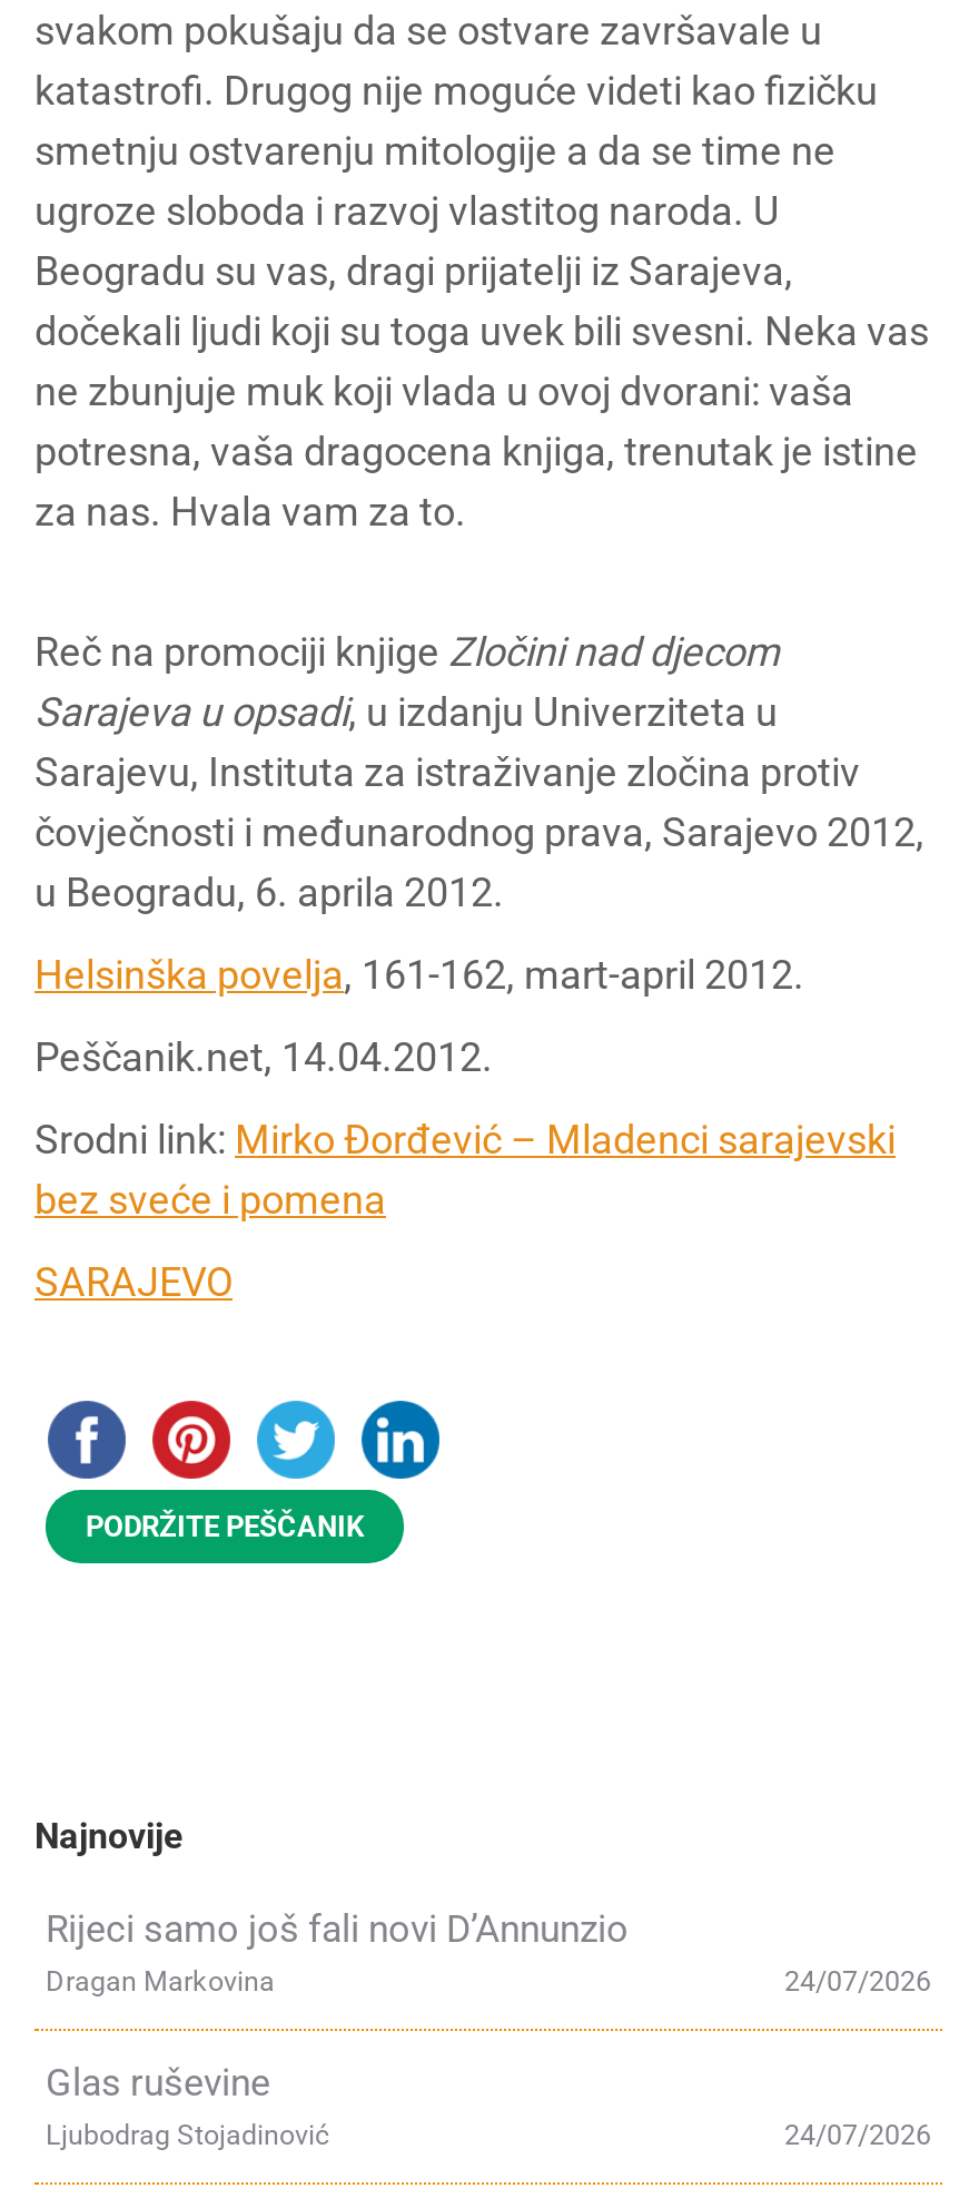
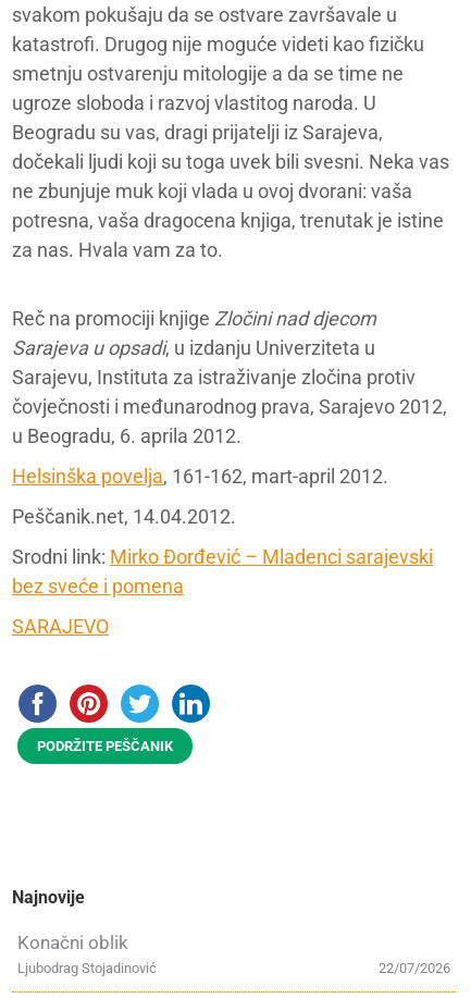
[46,1906,931,2151] Rijeci samo još fali novi D’Annunzio | 24/07/2026 | Dragan Markovina | Glas ruševine | 24/07/2026 -> [17,932,450,976] Konačni oblik | 22/07/2026

